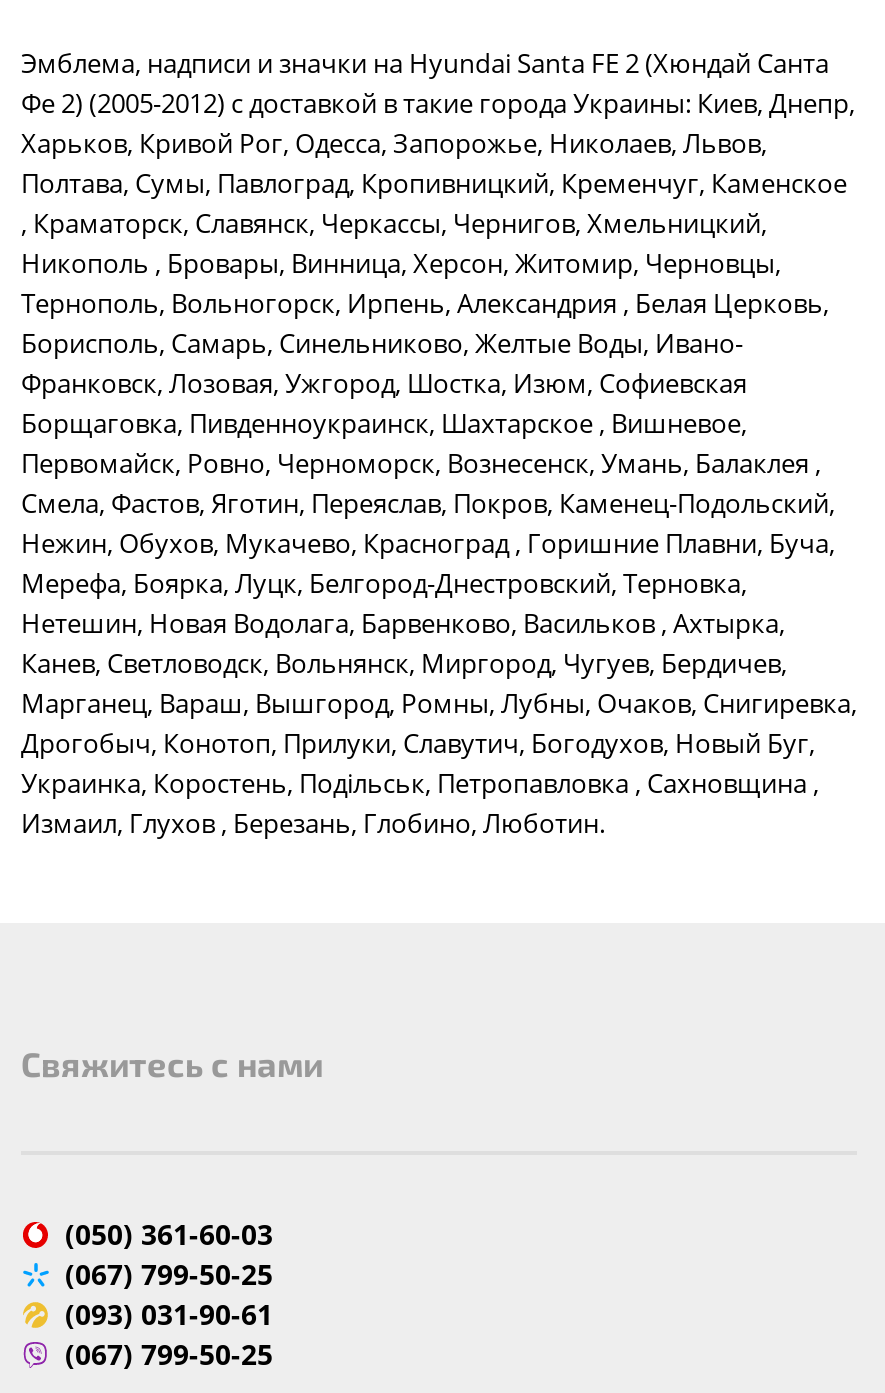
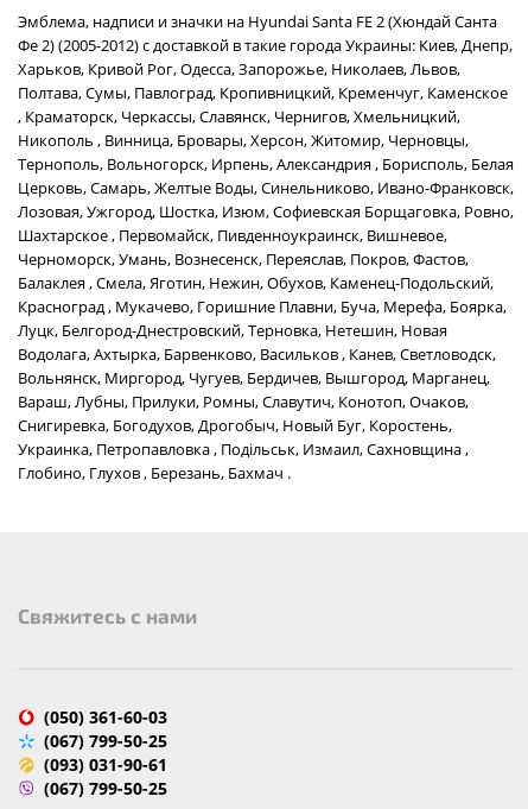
[21,204,857,840] , Краматорск, Славянск, Черкассы, Чернигов, Хмельницкий, | Никополь , Бровары, Винница, Херсон, Житомир, Черновцы, | Тернополь, Вольногорск, Ирпень, Александрия , Белая Церковь, | Борисполь, Самарь, Синельниково, Желтые Воды, Ивано- | Франковск, Лозовая, Ужгород, Шостка, Изюм, Софиевская | Борщаговка, Пивденноукраинск, Шахтарское , Вишневое, | Первомайск, Ровно, Черноморск, Вознесенск, Умань, Балаклея , | Смела, Фастов, Яготин, Переяслав, Покров, Каменец-Подольский, | Нежин, Обухов, Мукачево, Красноград , Горишние Плавни, Буча, | Мерефа, Боярка, Луцк, Белгород-Днестровский, Терновка, | Нетешин, Новая Водолага, Барвенково, Васильков , Ахтырка, | Канев, Светловодск, Вольнянск, Миргород, Чугуев, Бердичев, | Марганец, Вараш, Вышгород, Ромны, Лубны, Очаков, Снигиревка, | Дрогобыч, Конотоп, Прилуки, Славутич, Богодухов, Новый Буг, | Украинка, Коростень, Подільськ, Петропавловка , Сахновщина , | Измаил, Глухов , Березань, Глобино, Люботин. -> [18,105,514,483] , Краматорск, Черкассы, Славянск, Чернигов, Хмельницкий, | Никополь , Винница, Бровары, Херсон, Житомир, Черновцы, | Тернополь, Вольногорск, Ирпень, Александрия , Борисполь, Белая | Церковь, Самарь, Желтые Воды, Синельниково, Ивано-Франковск, | Лозовая, Ужгород, Шостка, Изюм, Софиевская Борщаговка, Ровно, | Шахтарское , Первомайск, Пивденноукраинск, Вишневое, | Черноморск, Умань, Вознесенск, Переяслав, Покров, Фастов, | Балаклея , Смела, Яготин, Нежин, Обухов, Каменец-Подольский, | Красноград , Мукачево, Горишние Плавни, Буча, Мерефа, Боярка, | Луцк, Белгород-Днестровский, Терновка, Нетешин, Новая | Водолага, Ахтырка, Барвенково, Васильков , Канев, Светловодск, | Вольнянск, Миргород, Чугуев, Бердичев, Вышгород, Марганец, | Вараш, Лубны, Прилуки, Ромны, Славутич, Конотоп, Очаков, | Снигиревка, Богодухов, Дрогобыч, Новый Буг, Коростень, | Украинка, Петропавловка , Подільськ, Измаил, Сахновщина , | Глобино, Глухов , Березань, Бахмач .

